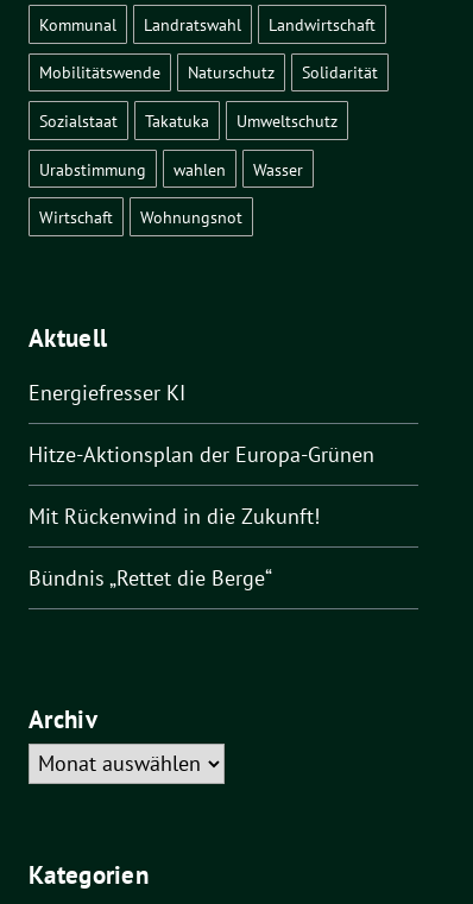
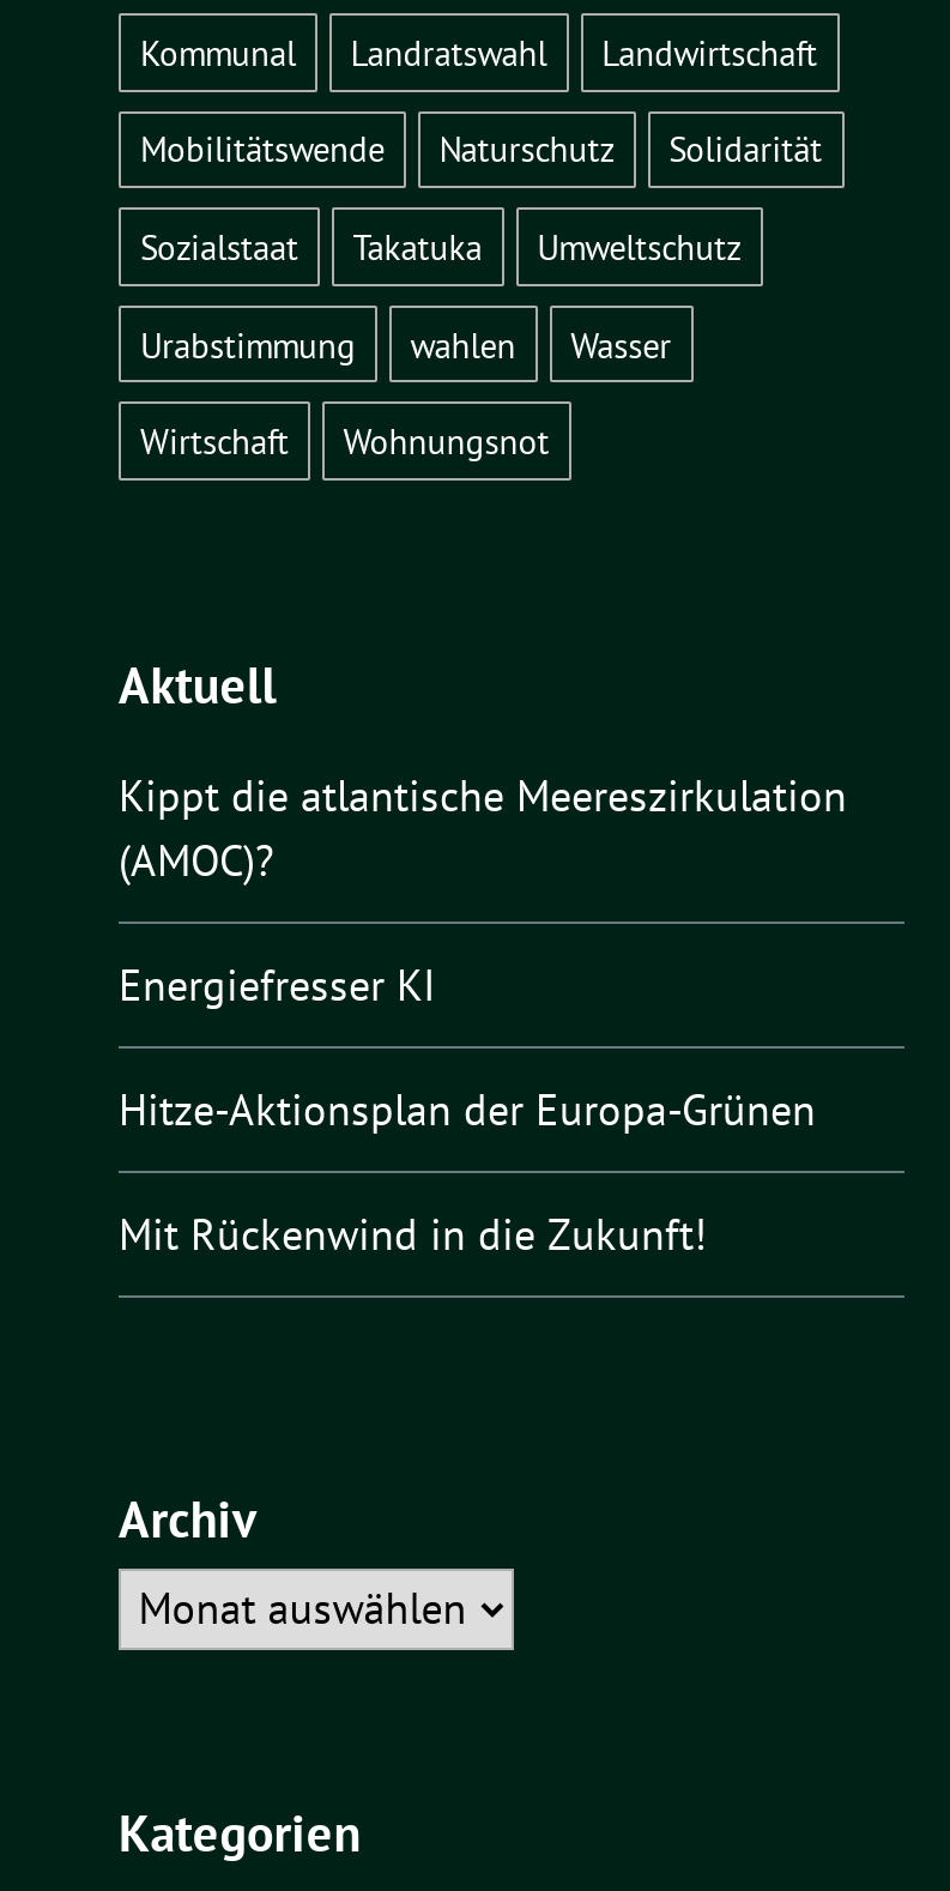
none -> [119,767,847,887] Kippt die atlantische Meereszirkulation | (AMOC)?
moved [29,378,374,529] -> [119,956,816,1261]: Energiefresser KI | Hitze-Aktionsplan der Europa-Grünen | Mit Rückenwind in die Zukunft!
[29,564,272,591] Bündnis „Rettet die Berge“ -> none

